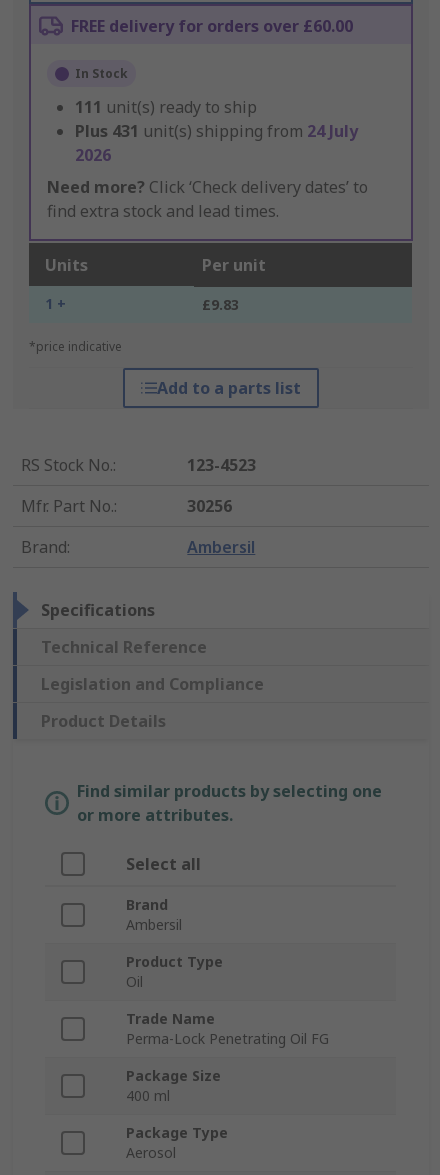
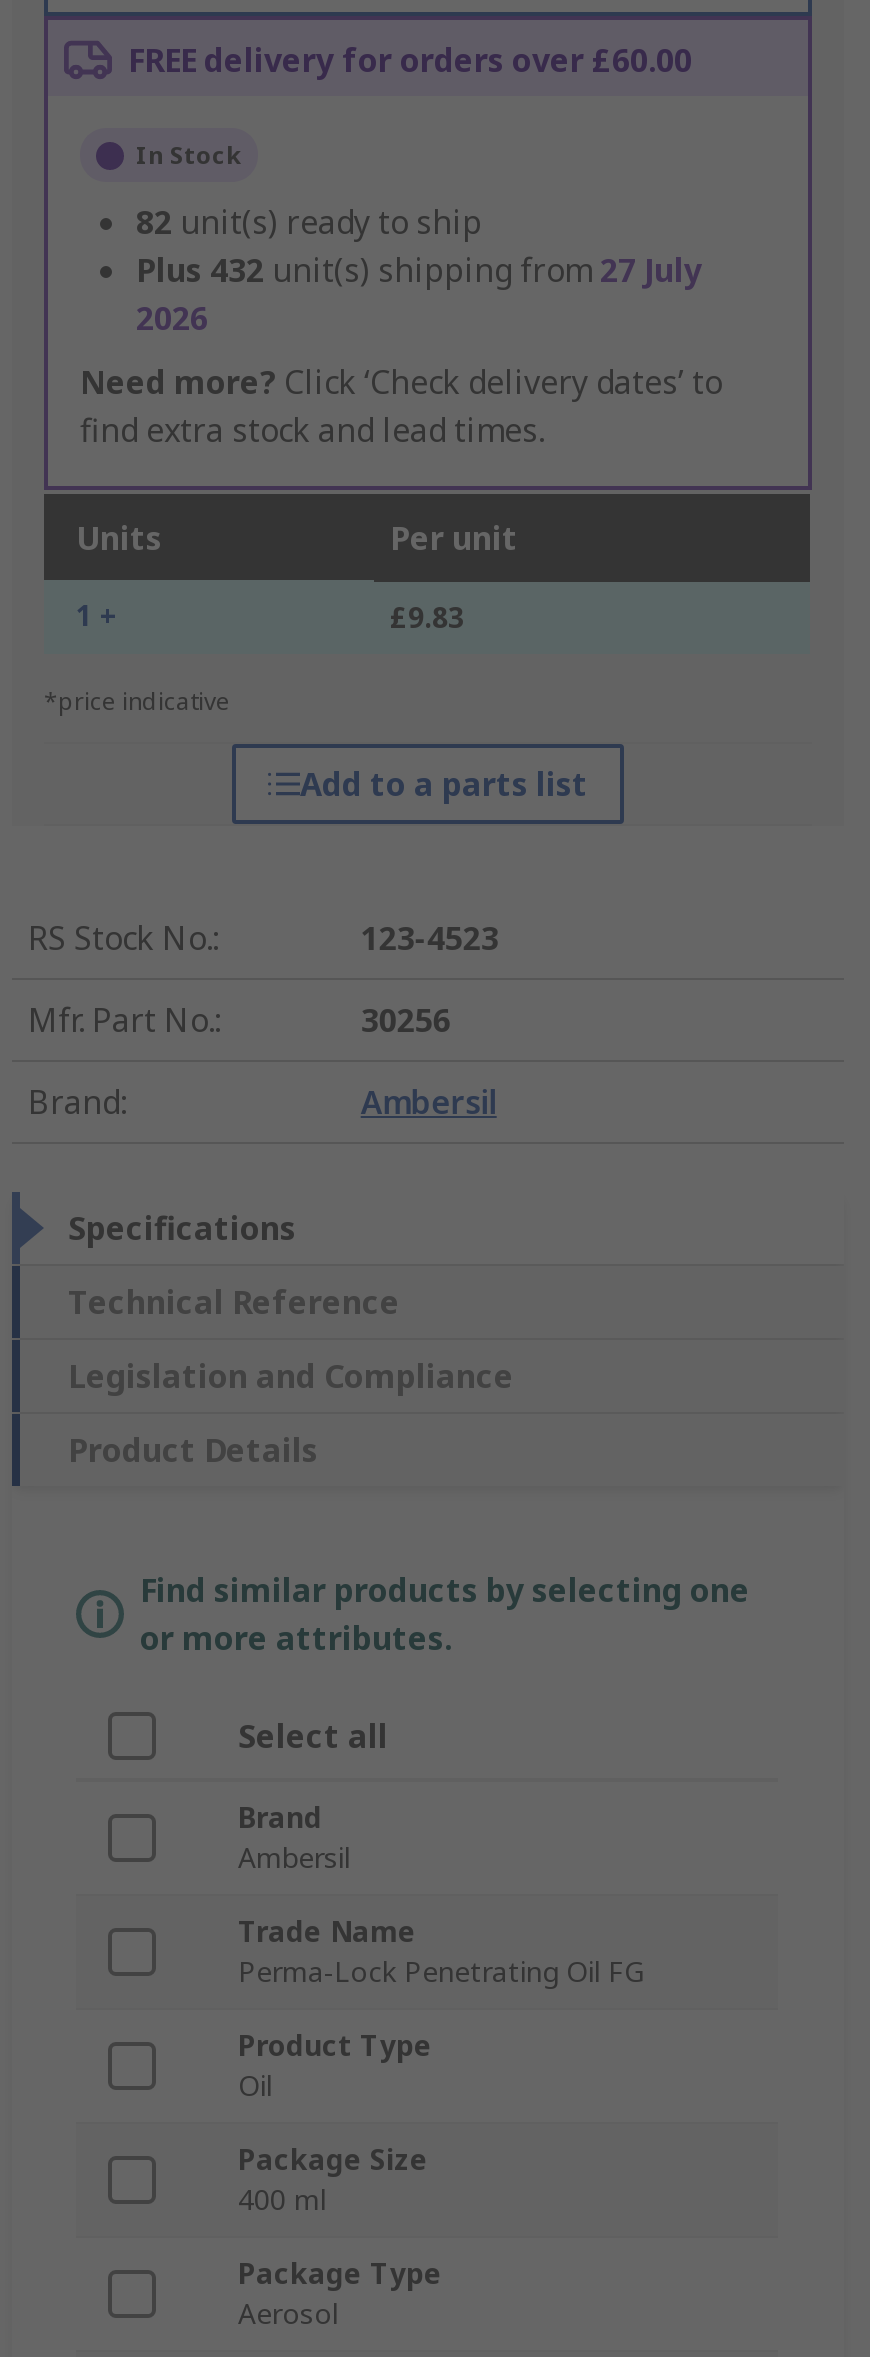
[75,96,257,118] 111 unit(s) ready to ship -> [136,201,482,245] 82 unit(s) ready to ship
[75,120,358,142] Plus 431 unit(s) shipping from 24 July -> [136,249,702,293] Plus 432 unit(s) shipping from 27 July
moved [126,952,223,991] -> [238,2027,432,2105]: Product Type | Oil
moved [126,1009,329,1048] -> [238,1913,644,1991]: Trade Name | Perma-Lock Penetrating Oil FG

